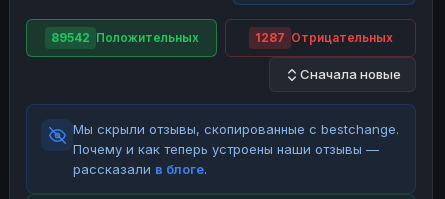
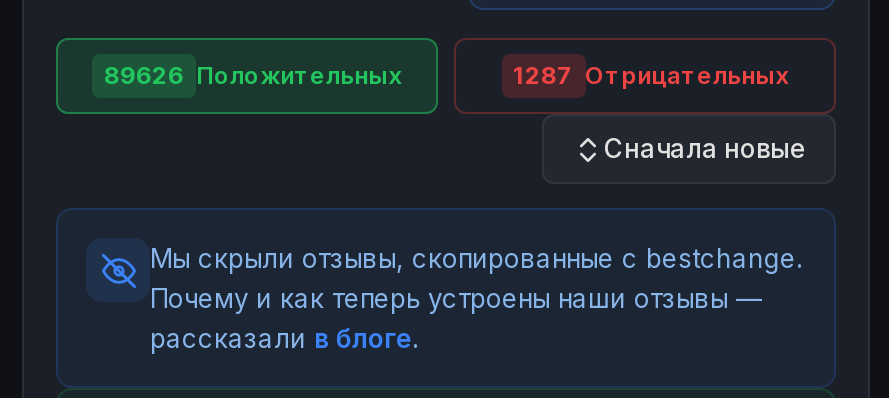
[50,30,198,45] 89542 Положительных -> [104,60,402,90] 89626 Положительных

